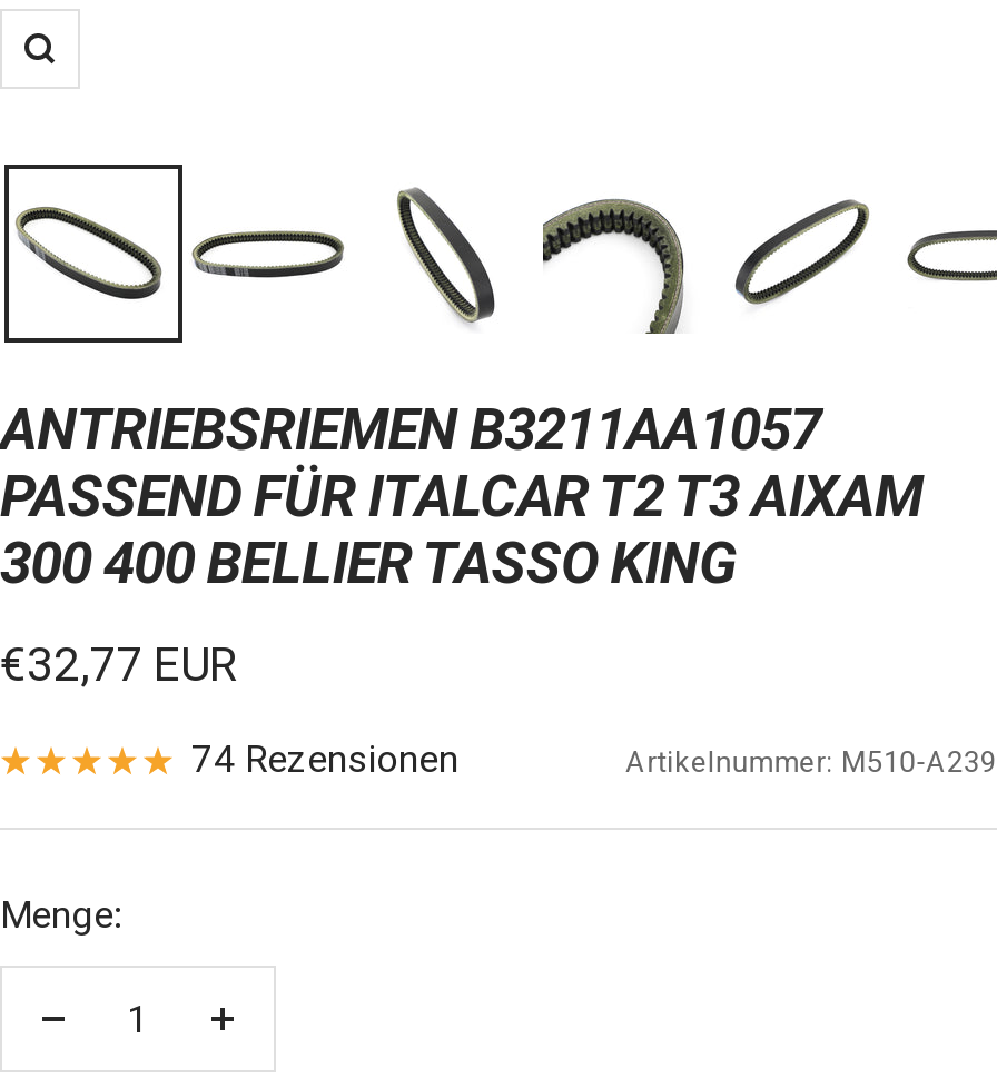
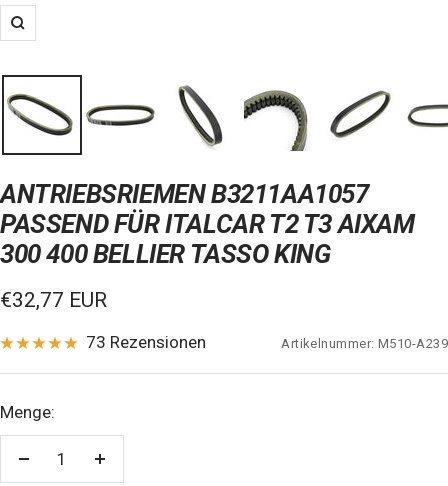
[191,737,458,782] 74 Rezensionen -> [86,332,206,352] 73 Rezensionen

